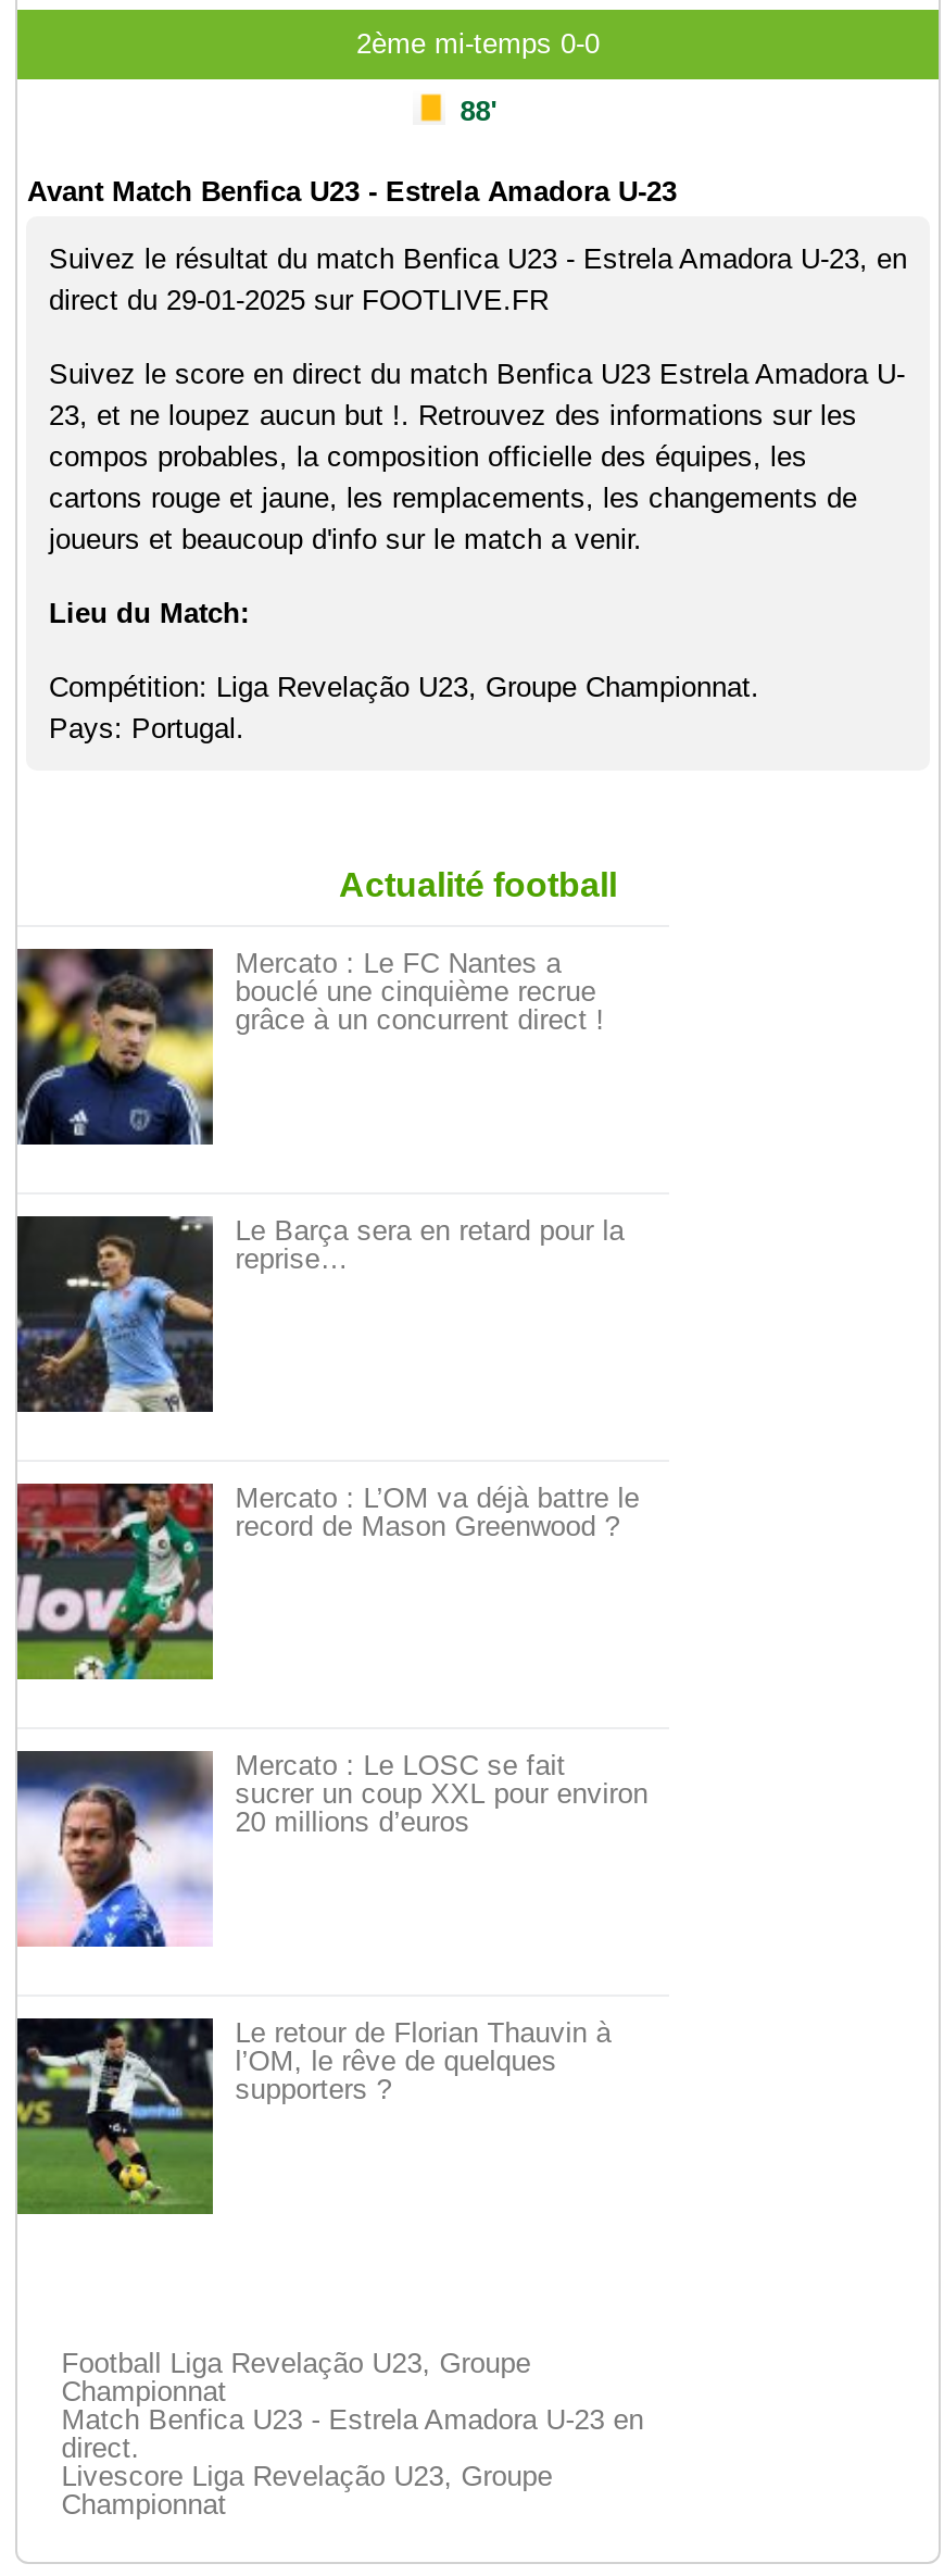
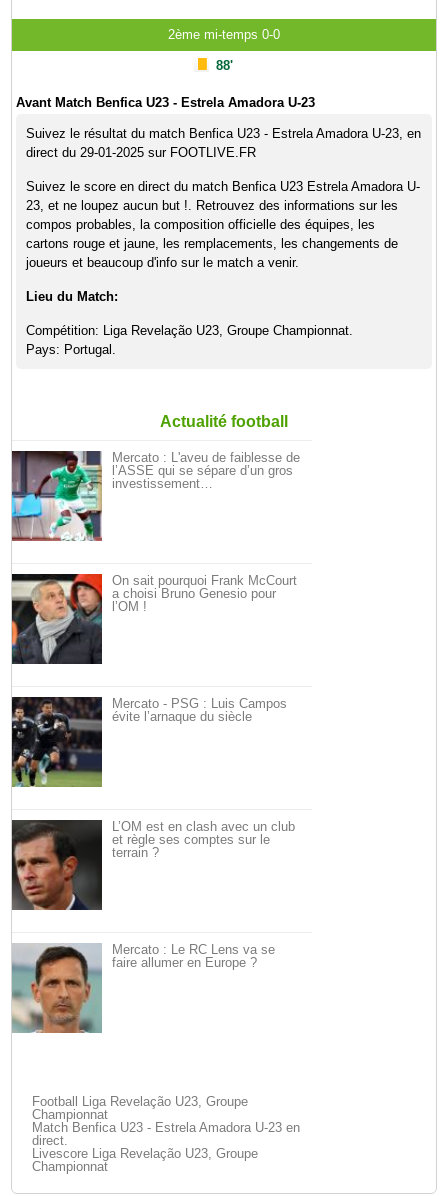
[15,947,604,1147] [image] | Mercato : Le FC Nantes a | bouclé une cinquième recrue | grâce à un concurrent direct ! -> [11,450,300,542] [image] | Mercato : L'aveu de faiblesse de | l’ASSE qui se sépare d’un gros | investissement…
[15,1214,624,1412] [image] | Le Barça sera en retard pour la | reprise… -> [11,573,297,665] [image] | On sait pourquoi Frank McCourt | a choisi Bruno Genesio pour | l’OM !
[15,1481,639,1681] [image] | Mercato : L’OM va déjà battre le | record de Mason Greenwood ? -> [11,696,287,788] [image] | Mercato - PSG : Luis Campos | évite l’arnaque du siècle
[15,1749,648,1949] [image] | Mercato : Le LOSC se fait | sucrer un coup XXL pour environ | 20 millions d’euros -> [11,819,295,911] [image] | L’OM est en clash avec un club | et règle ses comptes sur le | terrain ?
[15,2016,611,2216] [image] | Le retour de Florian Thauvin à | l’OM, le rêve de quelques | supporters ? -> [11,942,275,1034] [image] | Mercato : Le RC Lens va se | faire allumer en Europe ?

